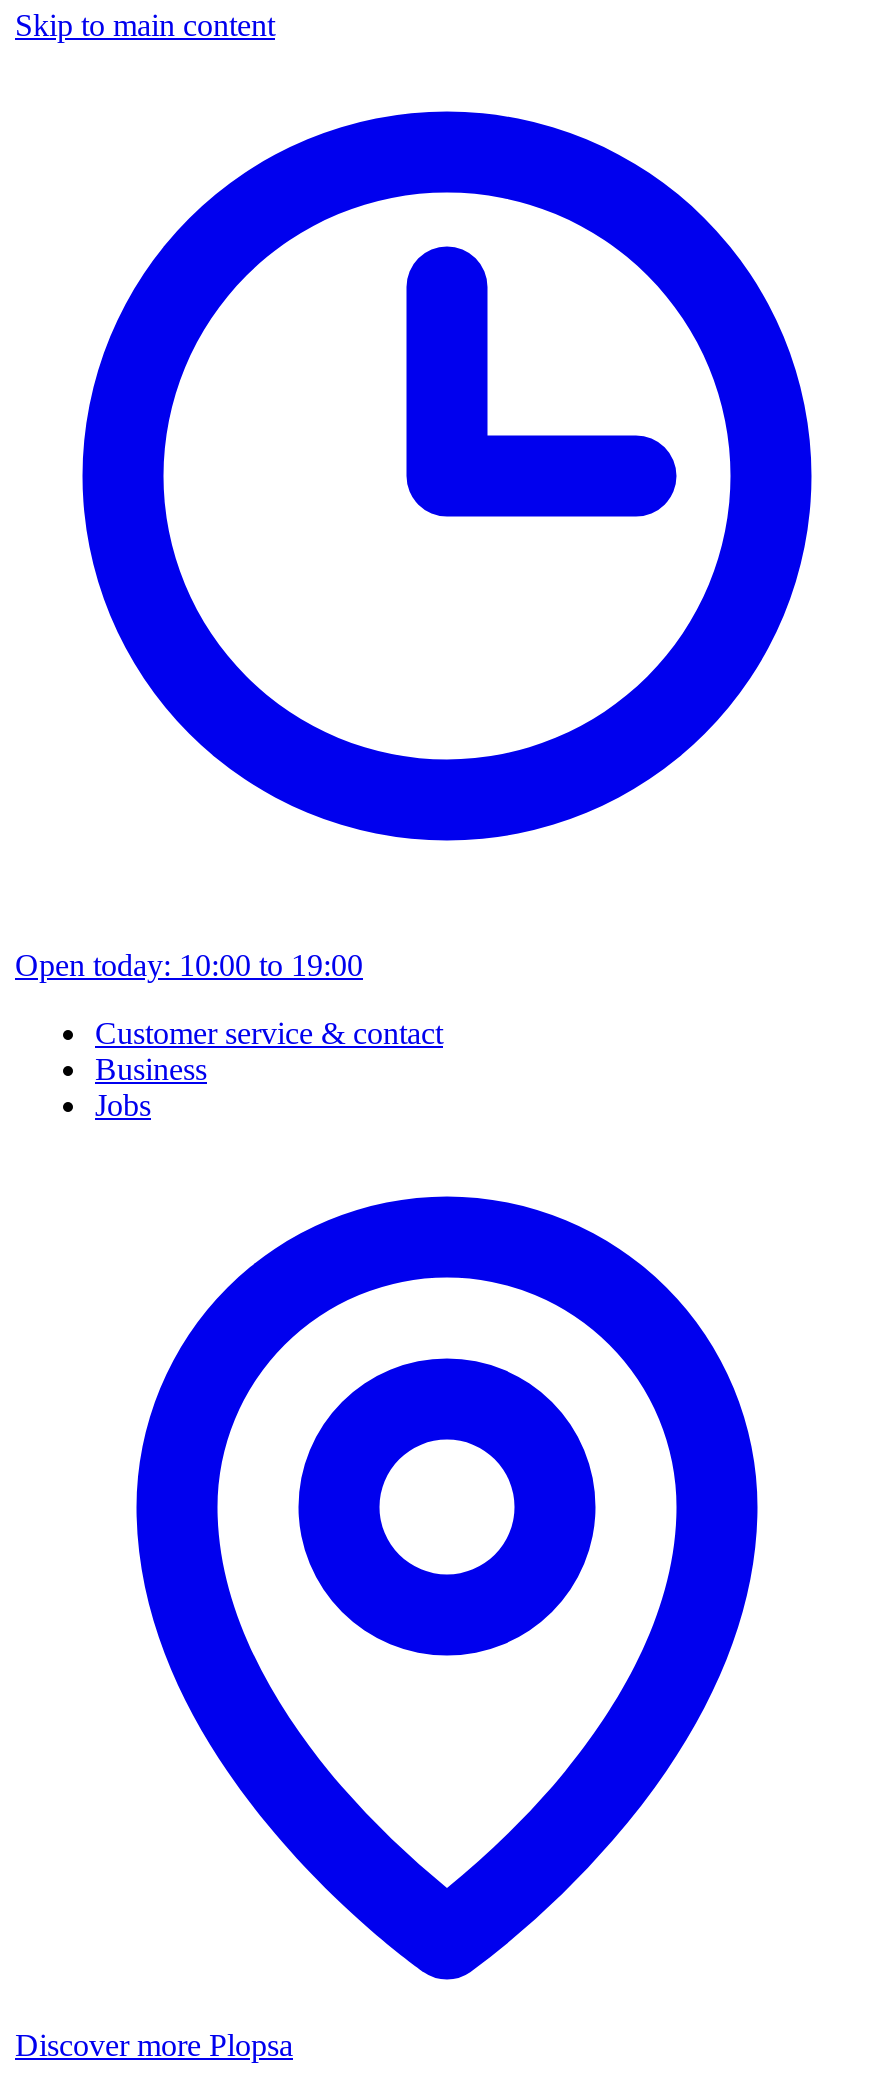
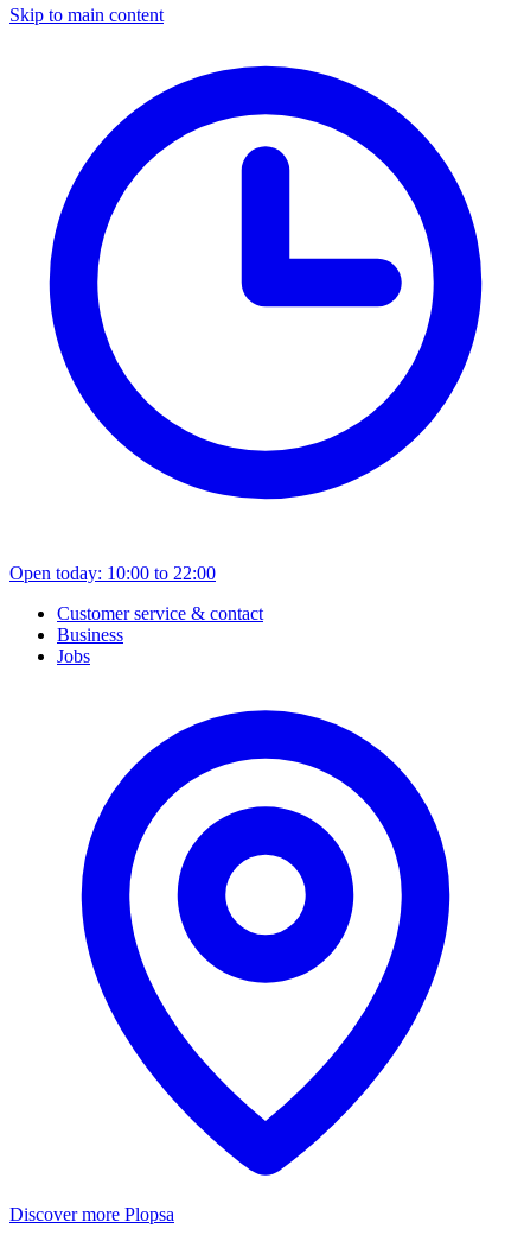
[15,948,363,982] Open today: 10:00 to 19:00 -> [9,563,216,583] Open today: 10:00 to 22:00

